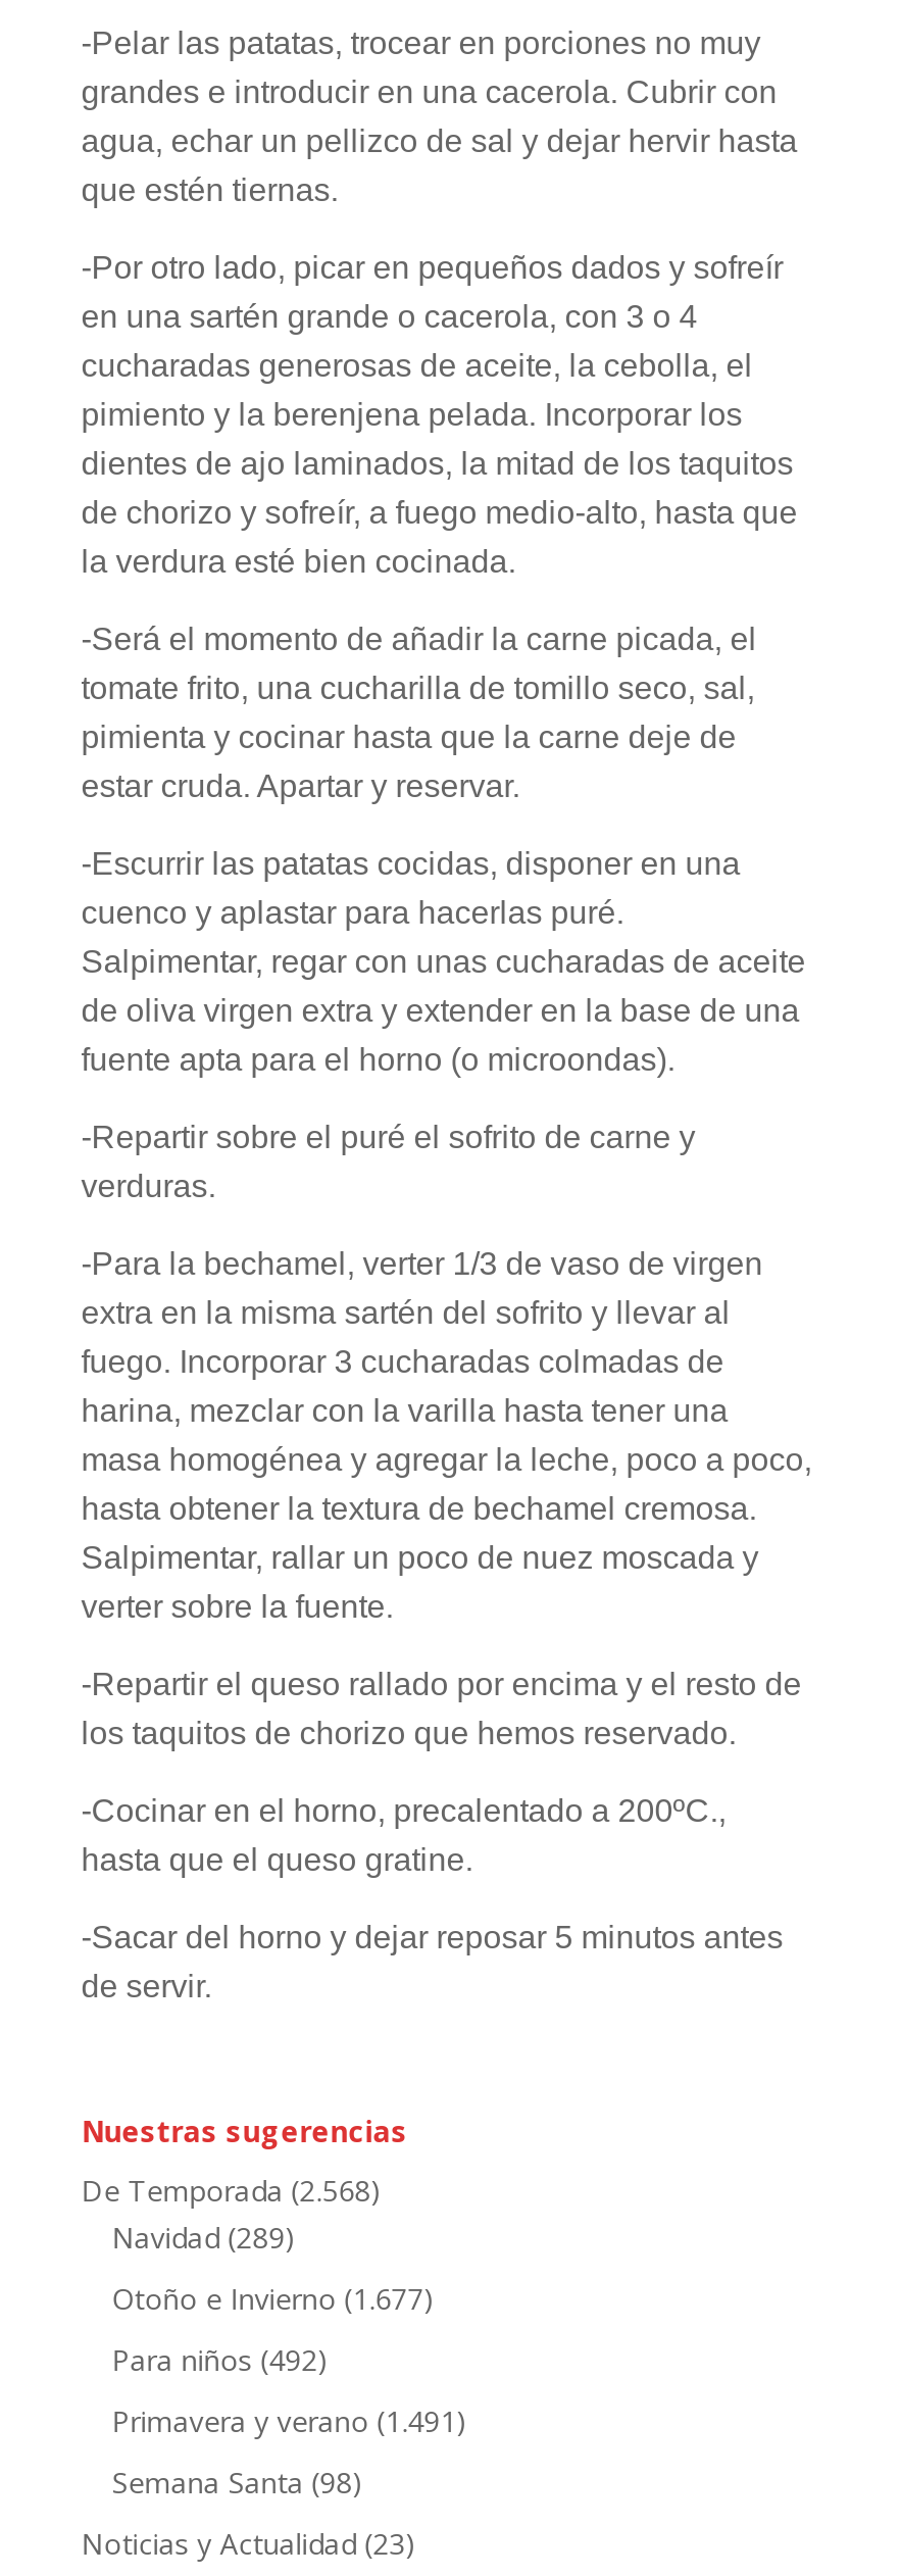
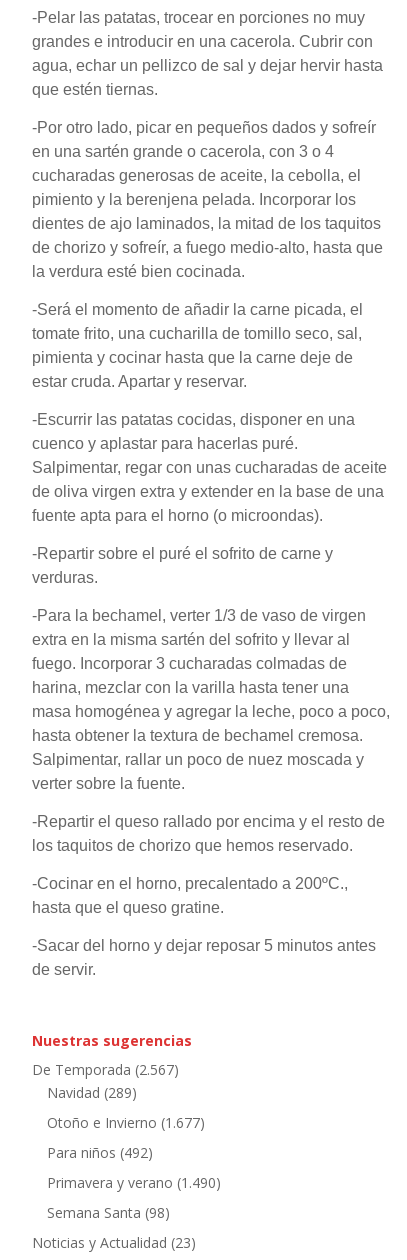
[81,2171,381,2210] De Temporada (2.568) -> [32,1060,179,1079] De Temporada (2.567)
[112,2401,467,2440] Primavera y verano (1.491) -> [47,1173,221,1192] Primavera y verano (1.490)

